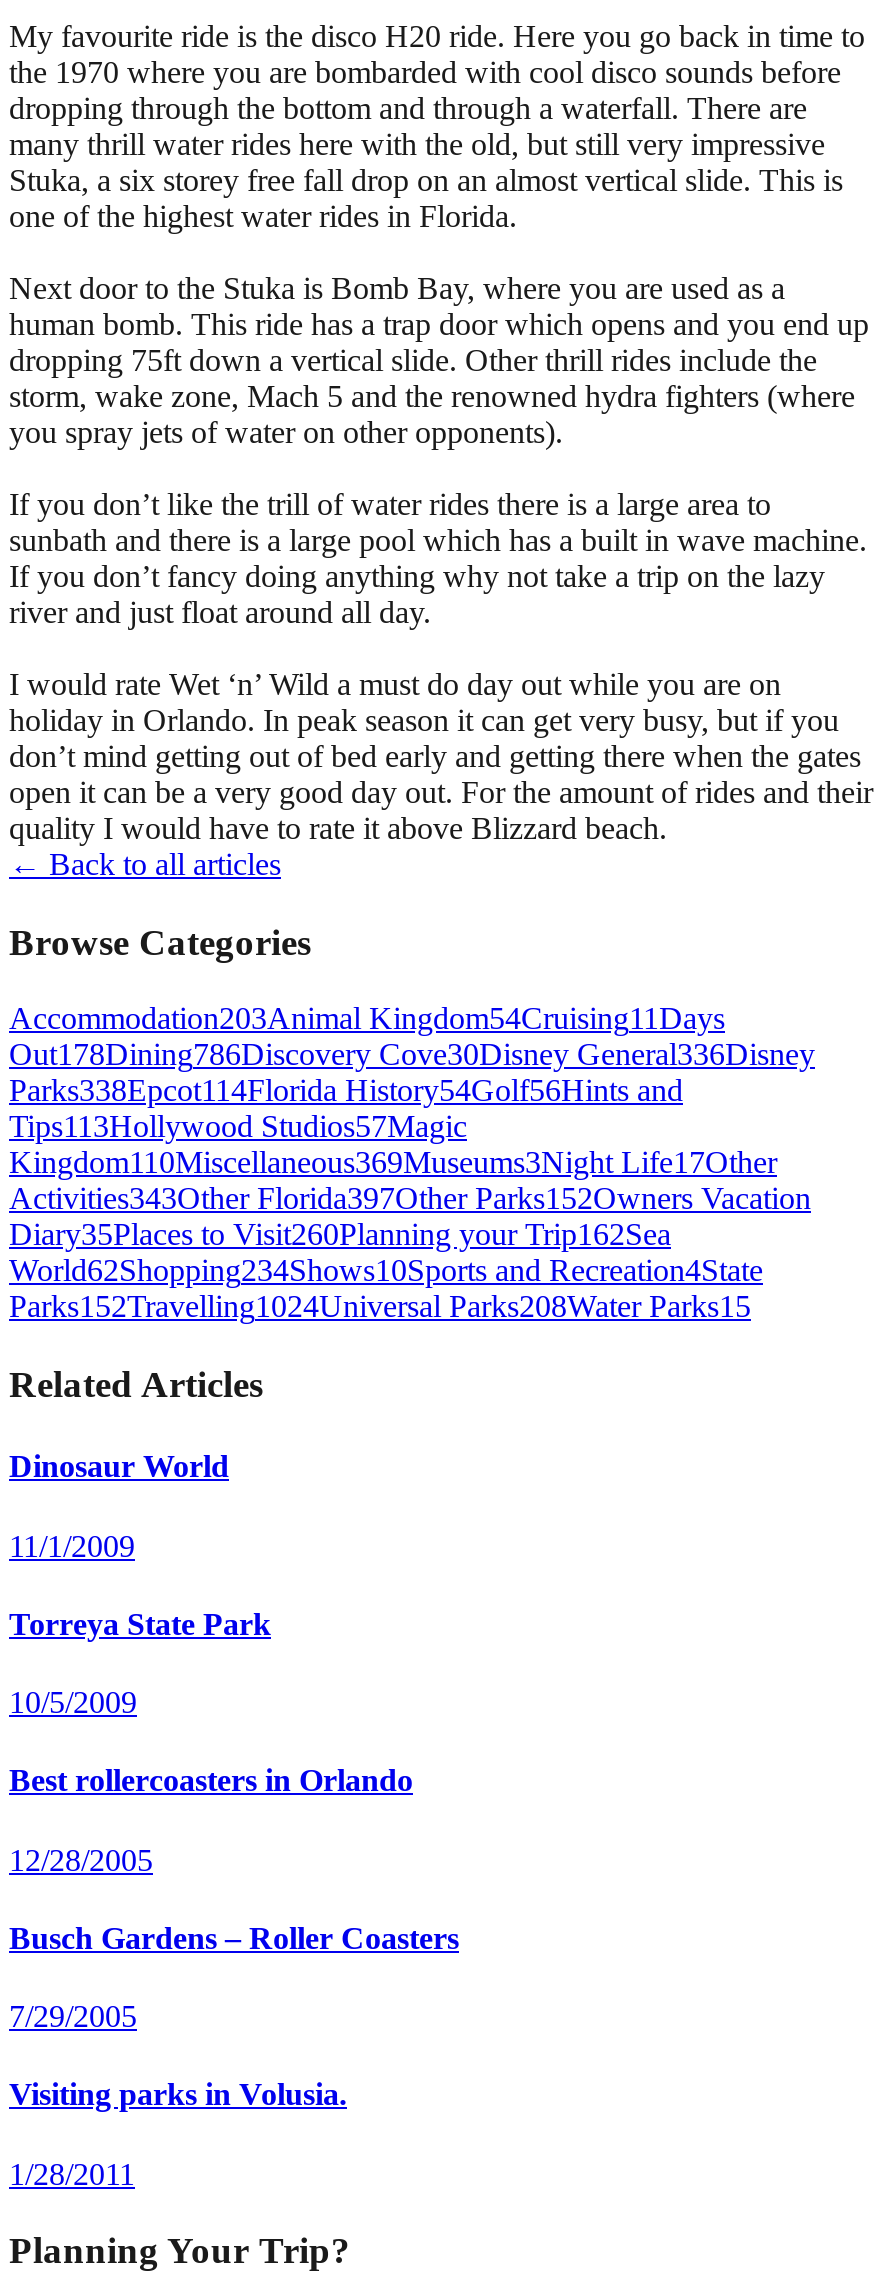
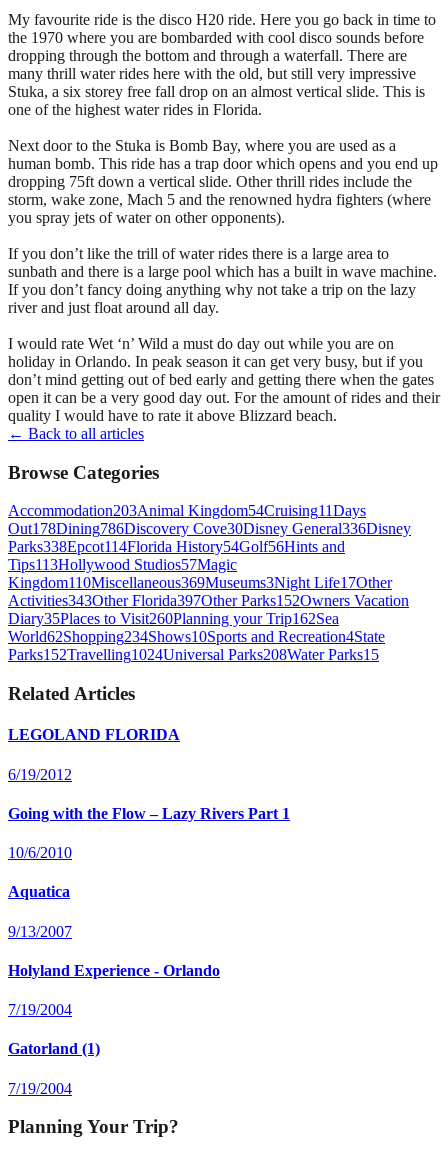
[9,1449,229,1483] Dinosaur World -> [8,726,180,743] LEGOLAND FLORIDA
[9,1528,135,1562] 11/1/2009 -> [8,765,72,782] 6/19/2012
[9,1607,271,1641] Torreya State Park -> [8,805,290,822] Going with the Flow – Lazy Rivers Part 1
[9,1685,137,1719] 10/5/2009 -> [8,844,72,861] 10/6/2010
[9,1764,413,1798] Best rollercoasters in Orlando -> [8,883,70,900] Aquatica
[9,1842,153,1876] 12/28/2005 -> [8,923,72,940] 9/13/2007
[9,1921,459,1955] Busch Gardens – Roller Coasters -> [8,962,220,979] Holyland Experience - Orlando
[9,1999,137,2033] 7/29/2005 -> [8,1001,72,1018] 7/19/2004
[9,2078,347,2112] Visiting parks in Volusia. -> [8,1040,100,1057] Gatorland (1)
[9,2156,135,2190] 1/28/2011 -> [8,1080,72,1097] 7/19/2004

